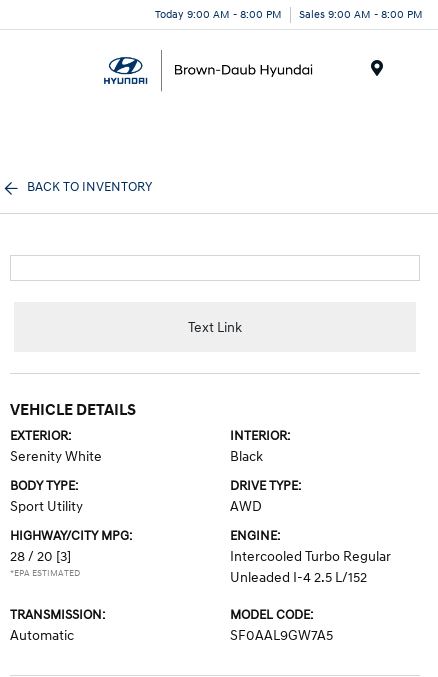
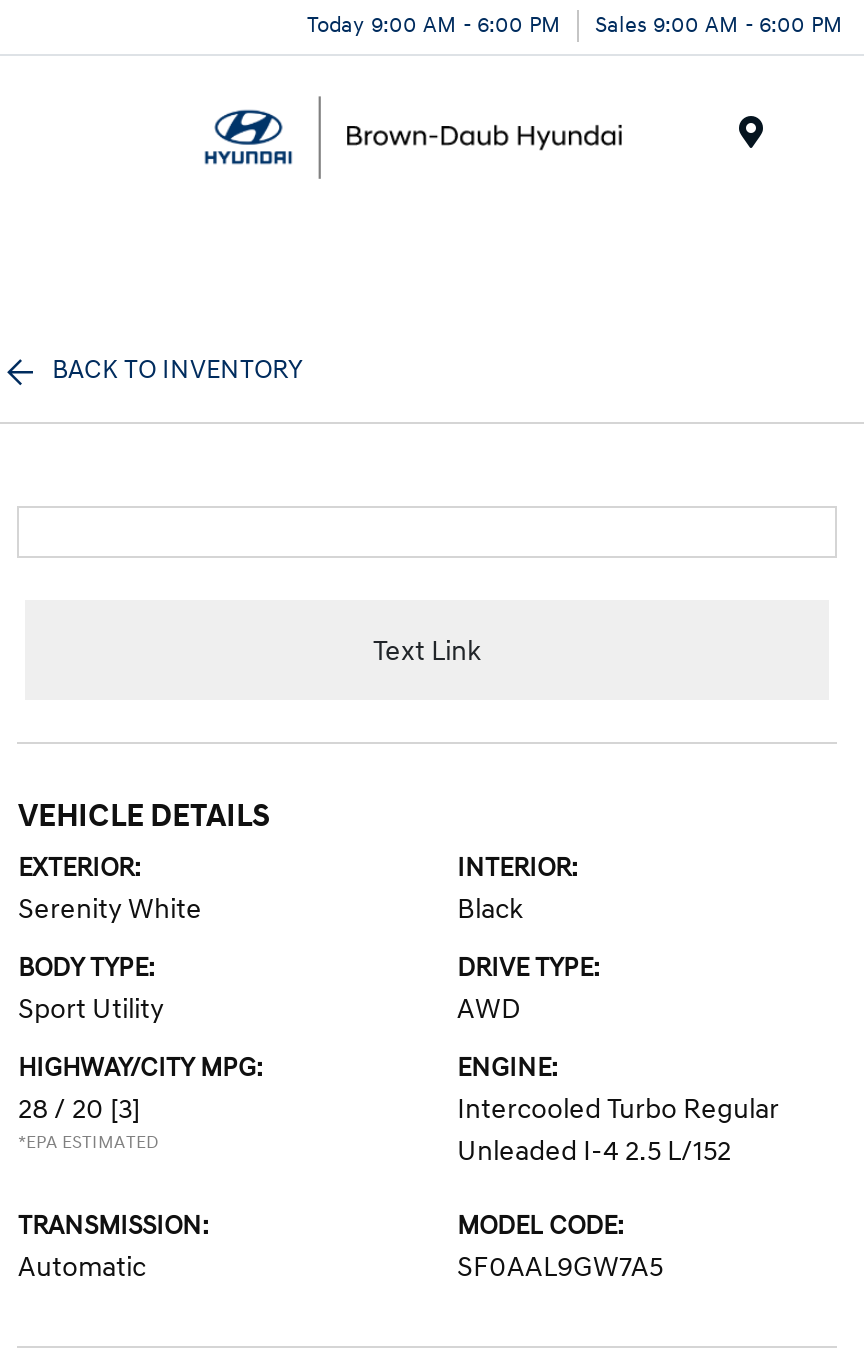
[155,7,282,20] Today 9:00 AM - 8:00 PM -> [307,11,561,37] Today 9:00 AM - 6:00 PM
[299,7,423,20] Sales 9:00 AM - 8:00 PM -> [595,11,843,37] Sales 9:00 AM - 6:00 PM

